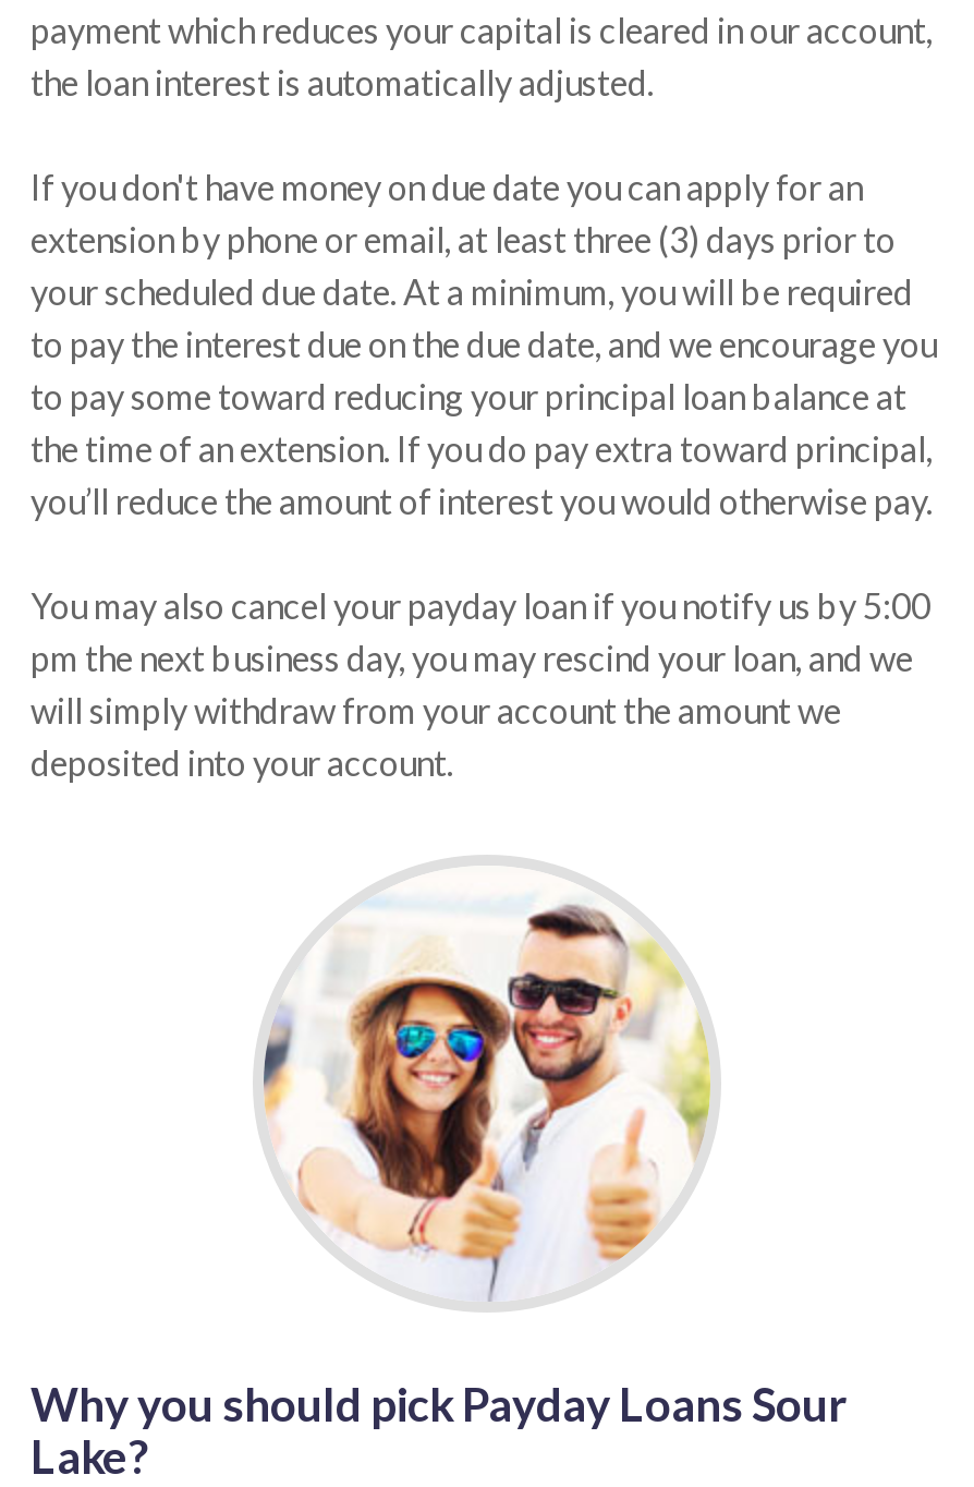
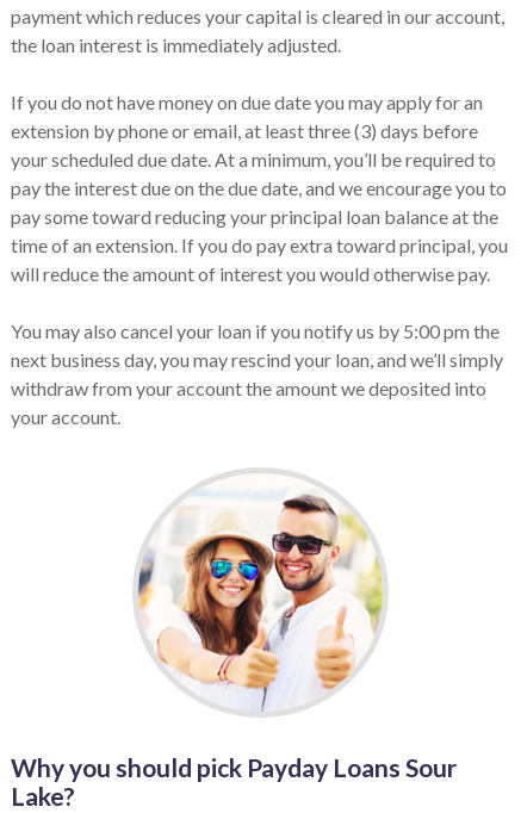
[31,61,654,102] the loan interest is automatically adjusted. -> [11,33,341,56] the loan interest is immediately adjusted.
[31,166,937,521] If you don't have money on due date you can apply for an | extension by phone or email, at least three (3) days prior to | your scheduled due date. At a minimum, you will be required | to pay the interest due on the due date, and we encourage you | to pay some toward reducing your principal loan balance at | the time of an extension. If you do pay extra toward principal, | you’ll reduce the amount of interest you would otherwise pay. -> [11,91,508,285] If you do not have money on due date you may apply for an | extension by phone or email, at least three (3) days before | your scheduled due date. At a minimum, you’ll be required to | pay the interest due on the due date, and we encourage you to | pay some toward reducing your principal loan balance at the | time of an extension. If you do pay extra toward principal, you | will reduce the amount of interest you would otherwise pay.
[31,584,930,783] You may also cancel your payday loan if you notify us by 5:00 | pm the next business day, you may rescind your loan, and we | will simply withdraw from your account the amount we | deposited into your account. -> [11,319,503,428] You may also cancel your loan if you notify us by 5:00 pm the | next business day, you may rescind your loan, and we’ll simply | withdraw from your account the amount we deposited into | your account.

